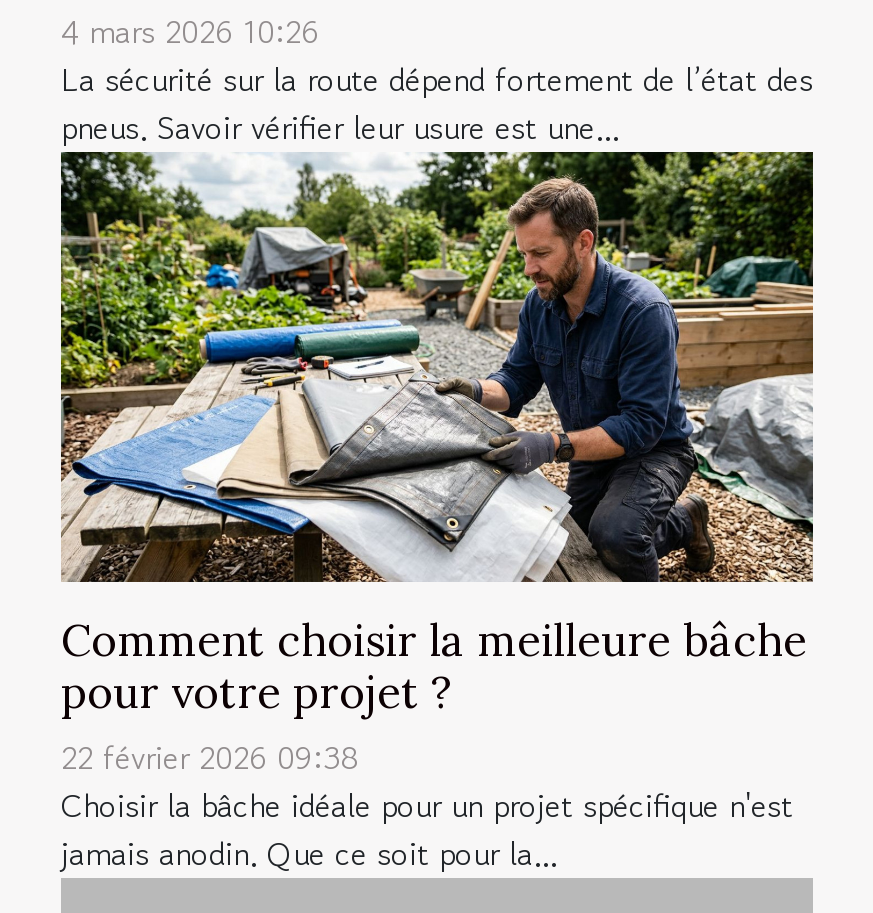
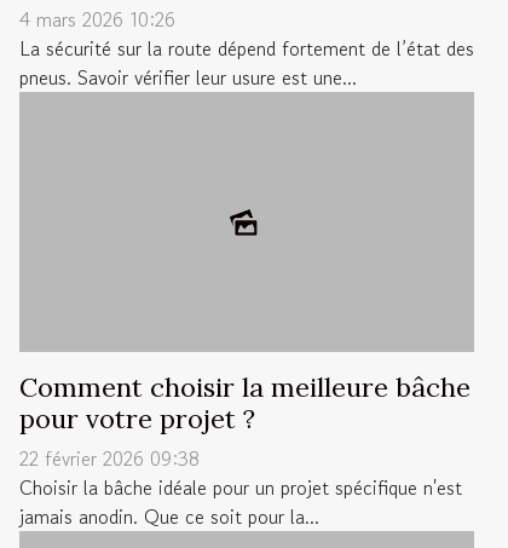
[59,150,815,584] [image] -> none

